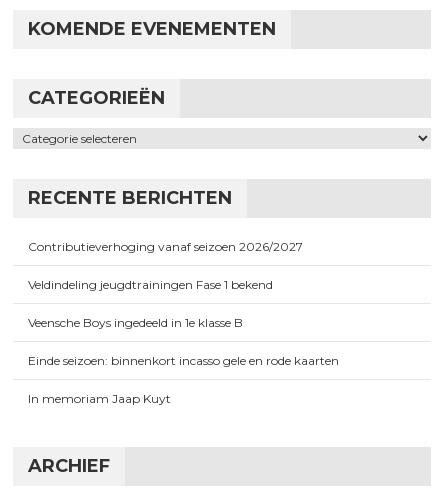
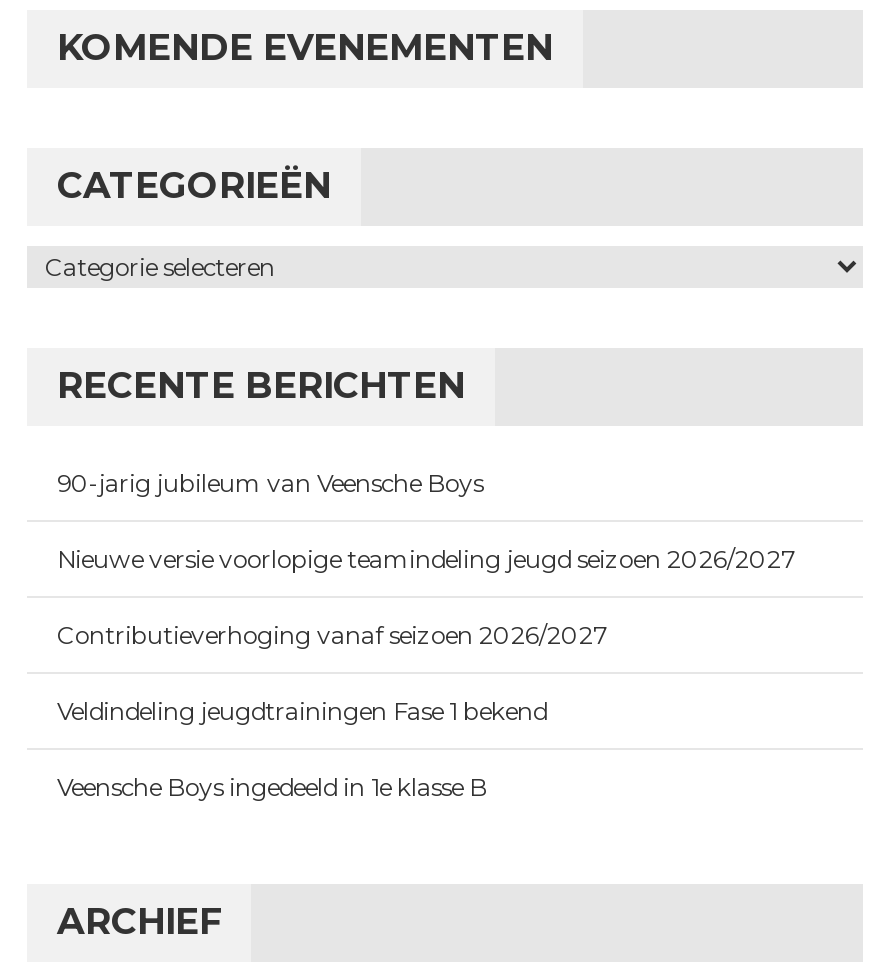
none -> [57,468,795,574] 90-jarig jubileum van Veensche Boys | Nieuwe versie voorlopige teamindeling jeugd seizoen 2026/2027
moved [28,239,303,330] -> [57,620,607,802]: Contributieverhoging vanaf seizoen 2026/2027 | Veldindeling jeugdtrainingen Fase 1 bekend | Veensche Boys ingedeeld in 1e klasse B
[28,353,339,406] Einde seizoen: binnenkort incasso gele en rode kaarten | In memoriam Jaap Kuyt -> none

